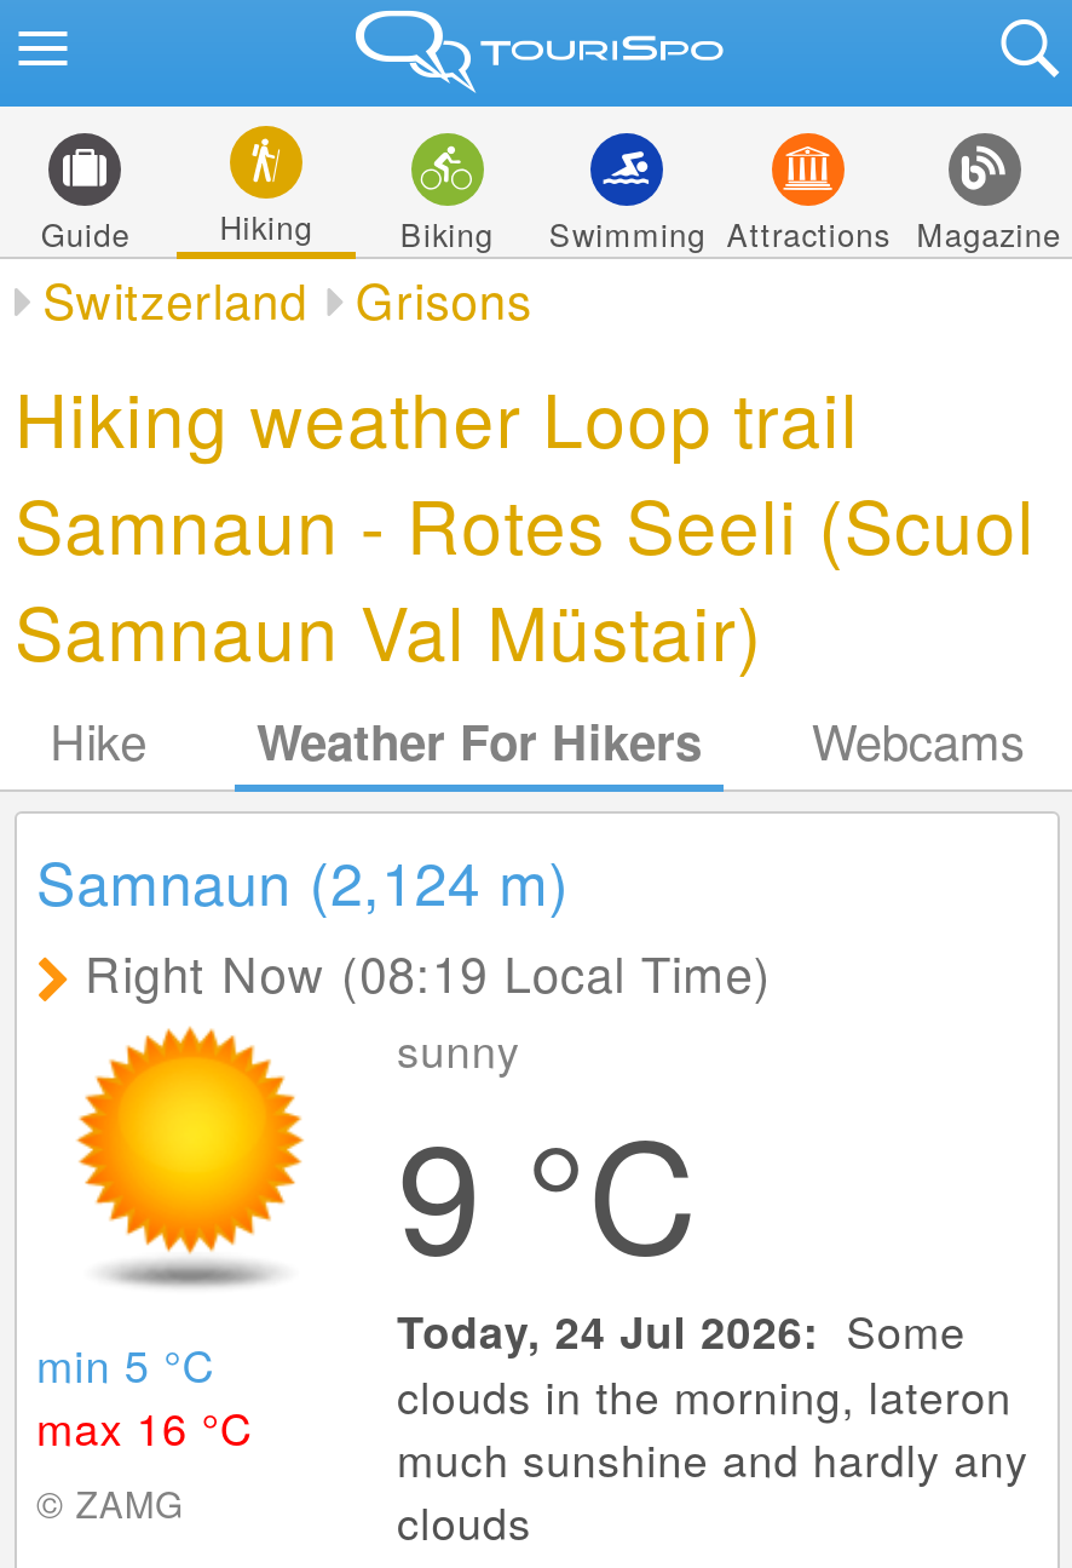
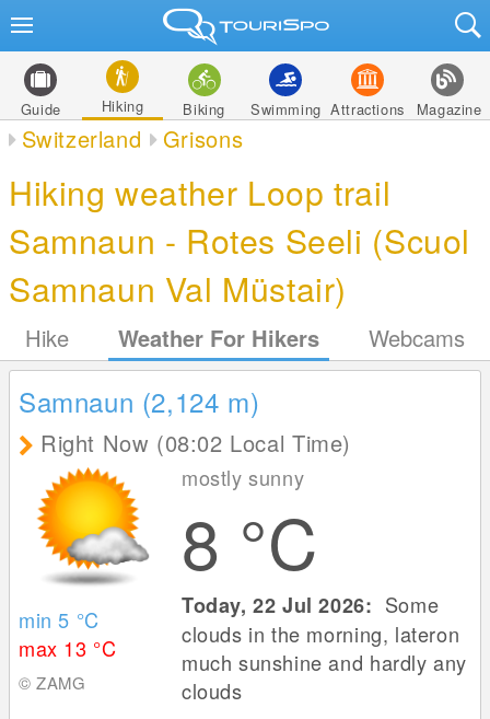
[85,937,772,1007] Right Now (08:19 Local Time) -> [40,427,351,459] Right Now (08:02 Local Time)
[145,1017,966,1363] [image] | sunny | 9 °C | Today, 24 Jul 2026: Some -> [66,463,439,619] [image] | mostly sunny | 8 °C | Today, 22 Jul 2026: Some
[36,1395,253,1458] max 16 °C -> [19,634,116,662] max 13 °C

